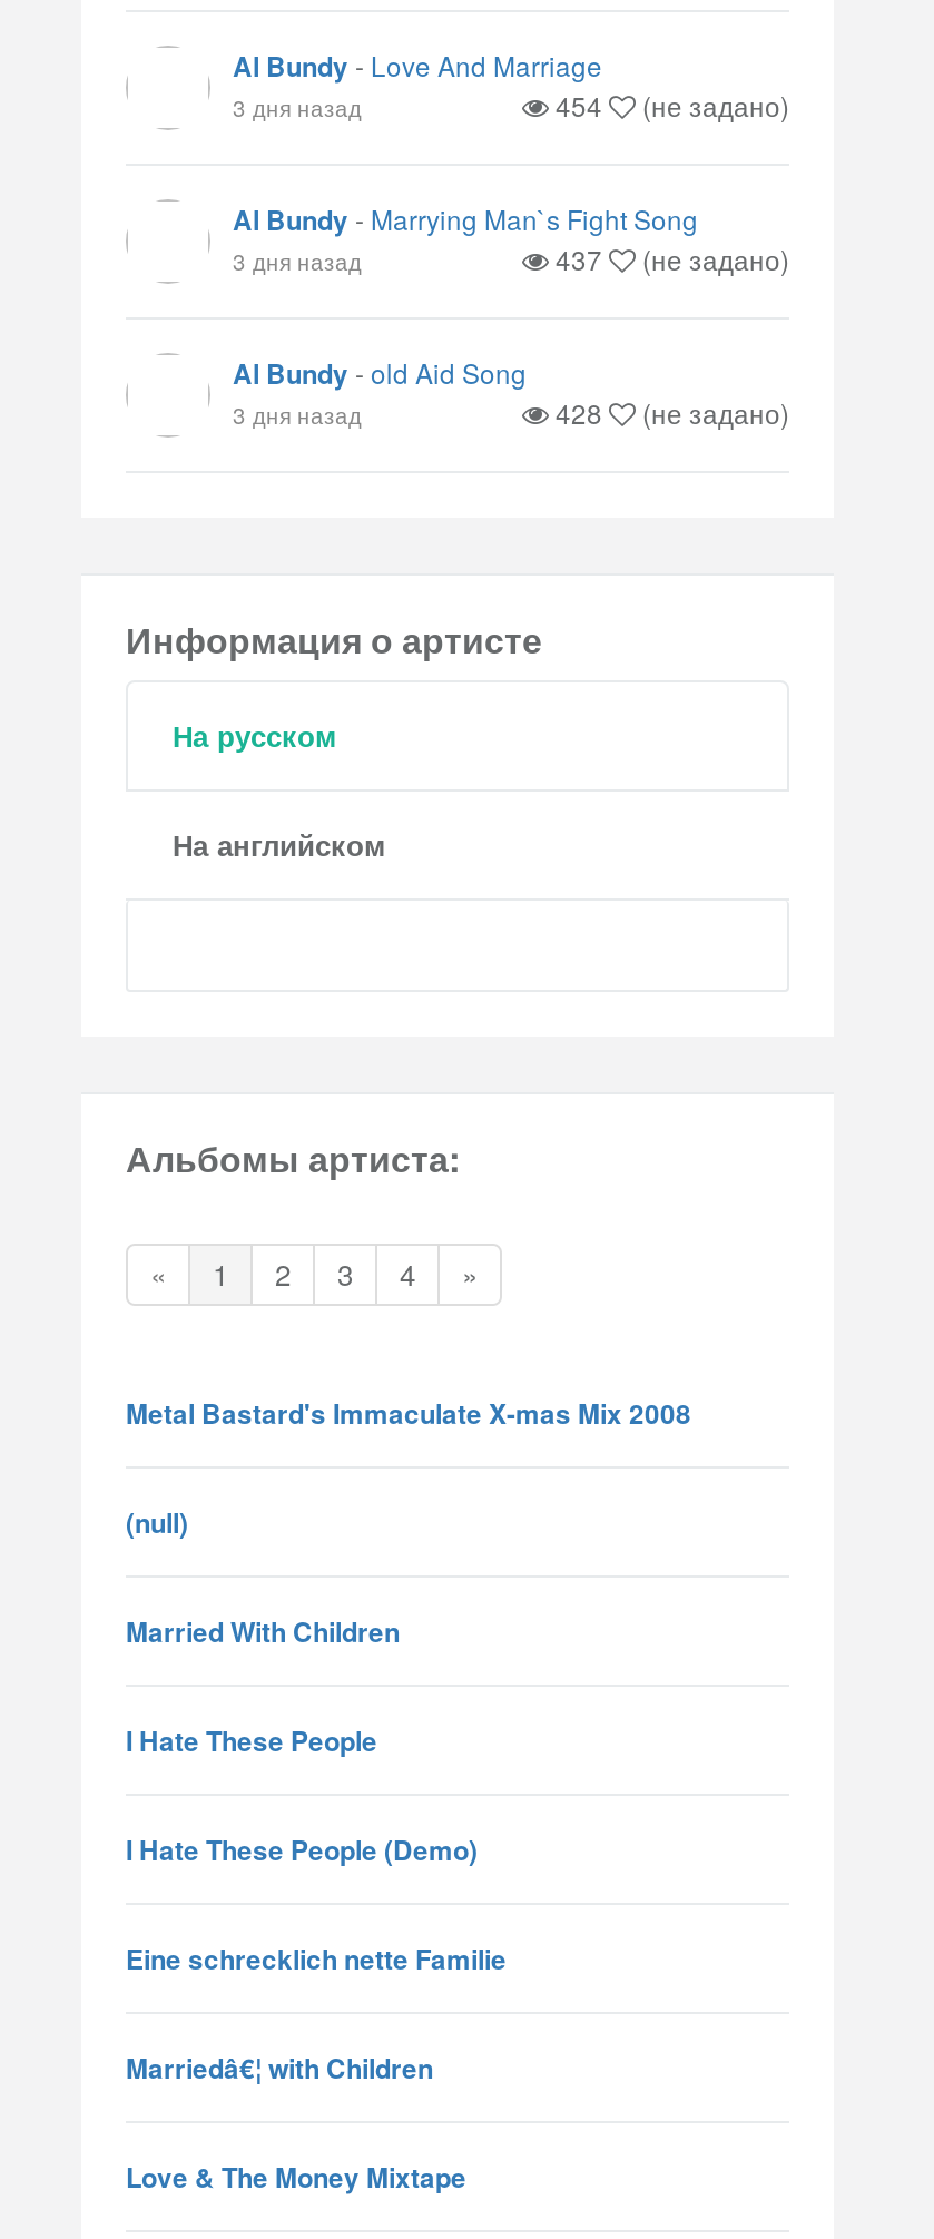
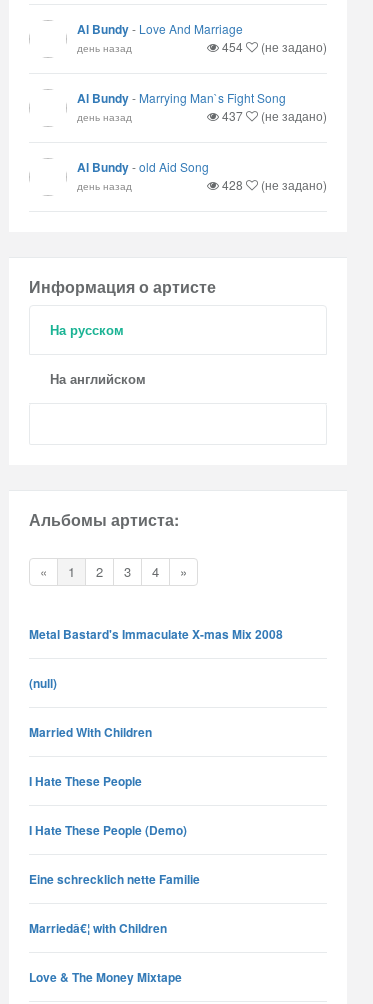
[233,90,362,124] 3 дня назад -> [77,40,132,55] день назад
[233,244,362,277] 3 дня назад -> [77,109,132,124] день назад
[233,397,362,431] 3 дня назад -> [77,178,132,193] день назад

